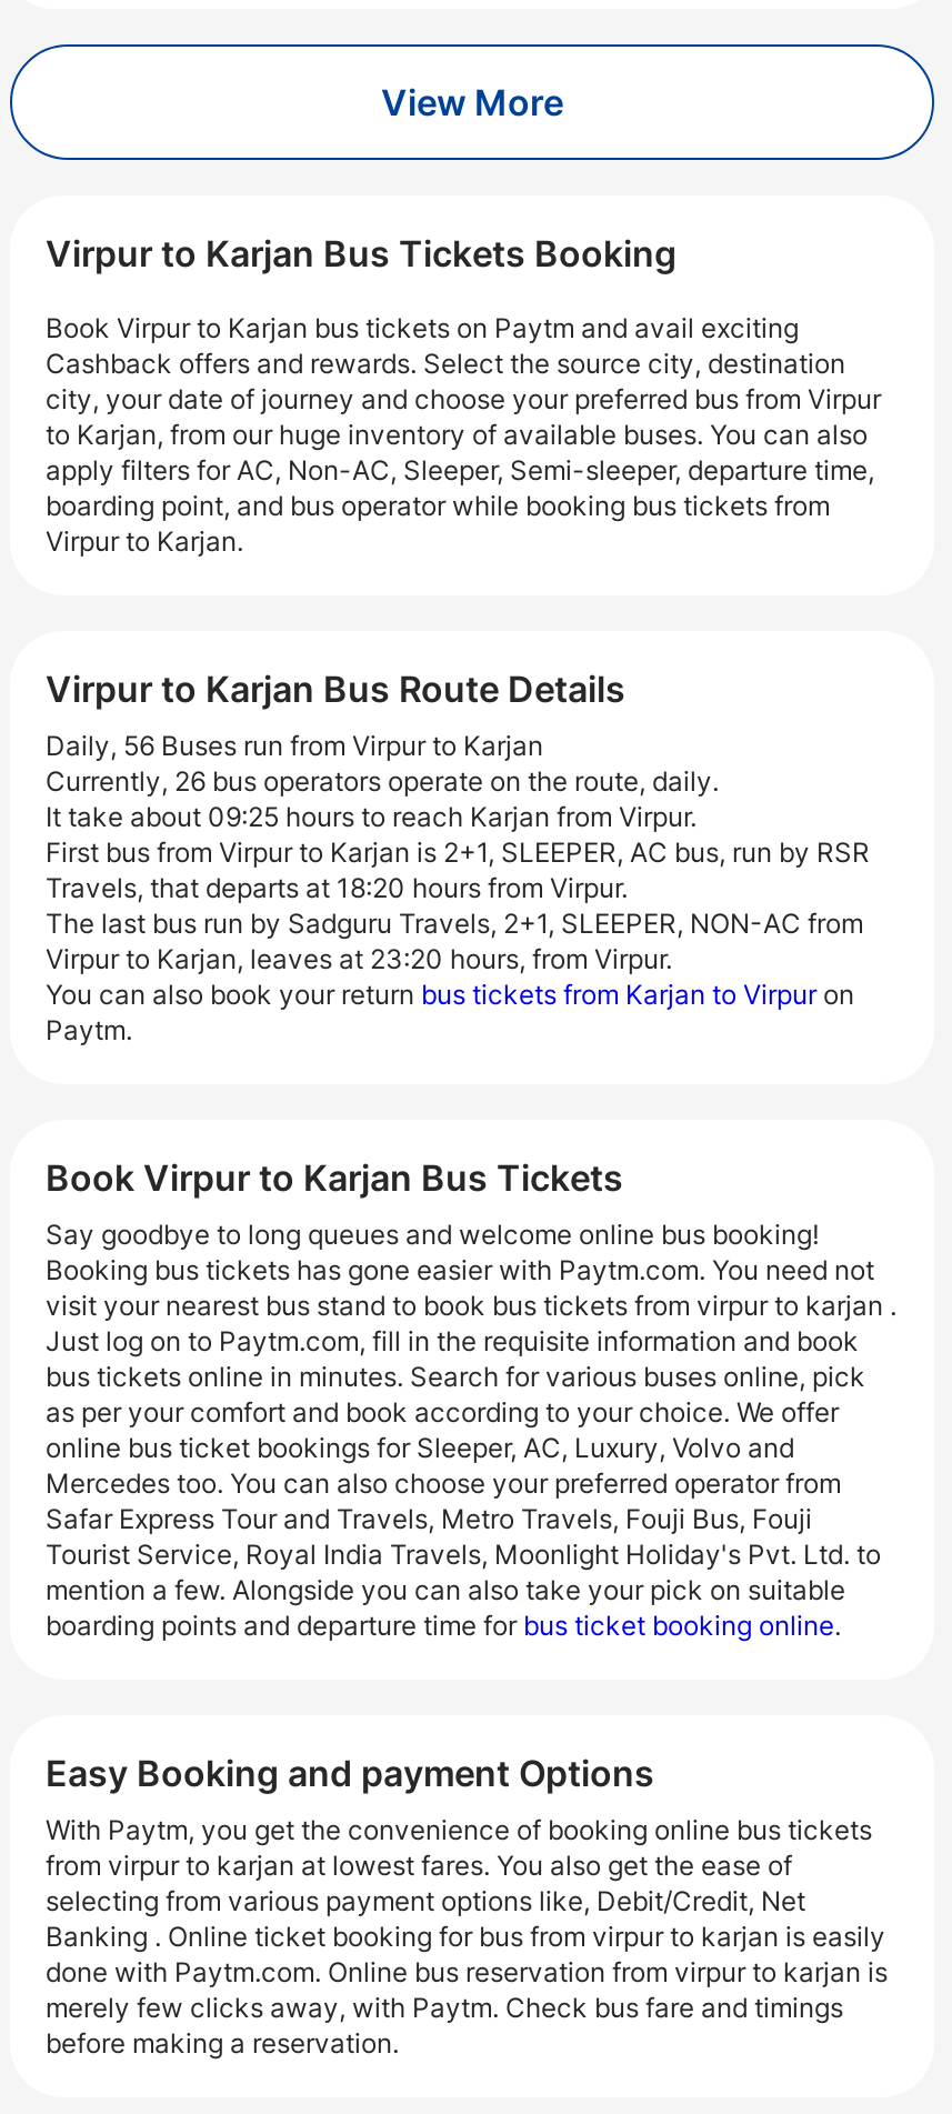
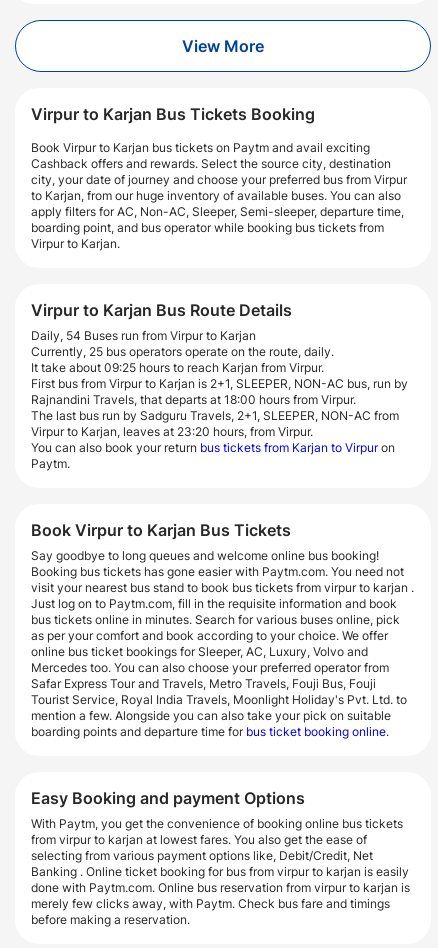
[46,729,543,762] Daily, 56 Buses run from Virpur to Karjan -> [31,328,256,343] Daily, 54 Buses run from Virpur to Karjan
[46,764,719,798] Currently, 26 bus operators operate on the route, daily. -> [31,344,334,359] Currently, 25 bus operators operate on the route, daily.
[46,835,870,904] First bus from Virpur to Karjan is 2+1, SLEEPER, AC bus, run by RSR | Travels, that departs at 18:20 hours from Virpur. -> [31,376,408,407] First bus from Virpur to Karjan is 2+1, SLEEPER, NON-AC bus, run by | Rajnandini Travels, that departs at 18:00 hours from Virpur.

